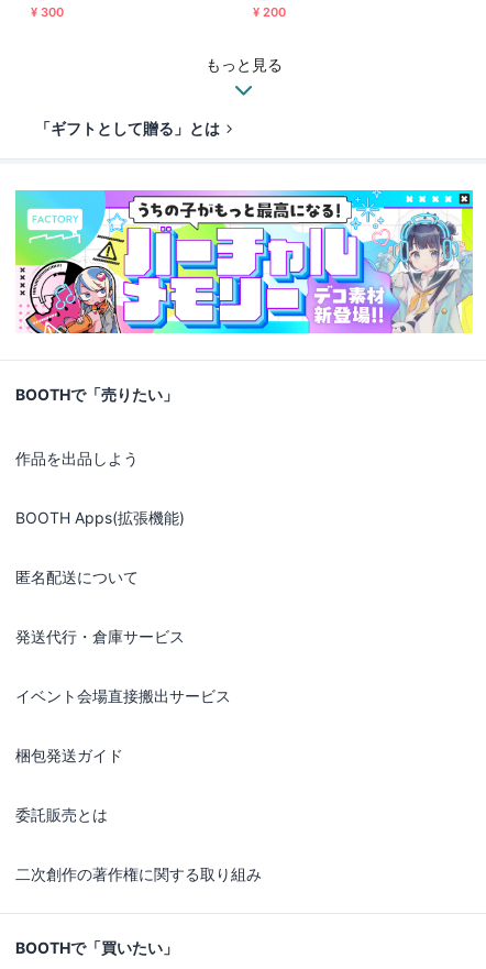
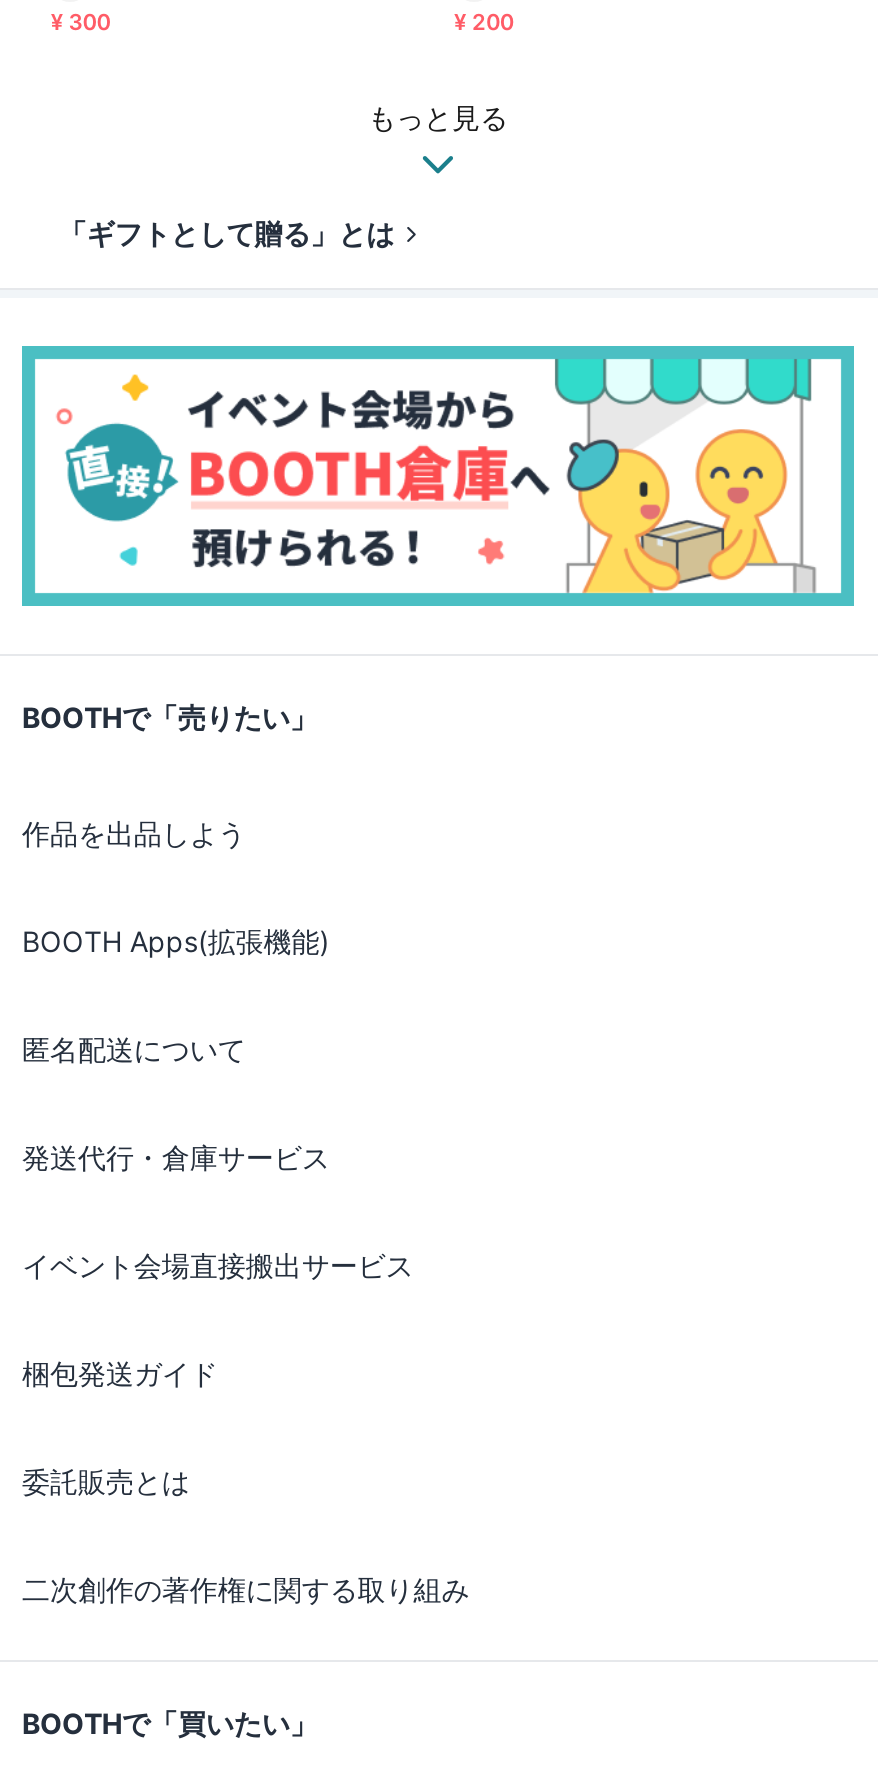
[14,189,474,334] [image] -> [20,344,856,608] [image]

